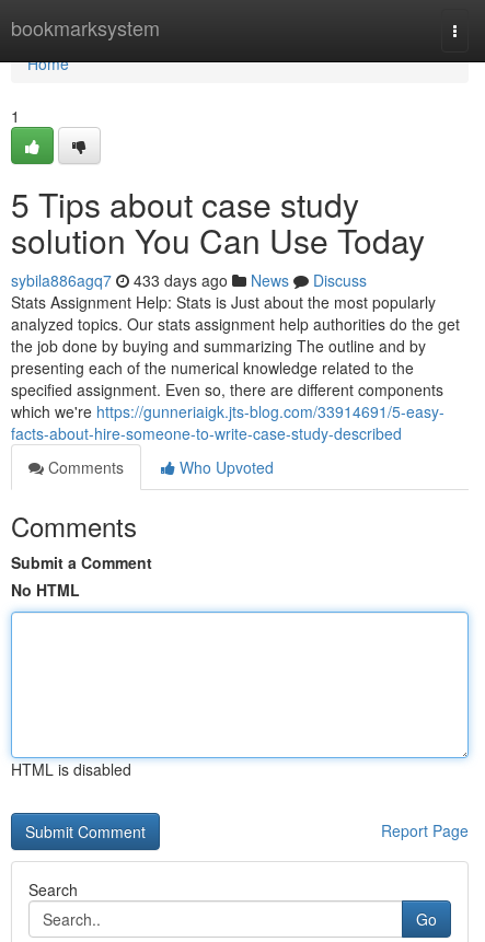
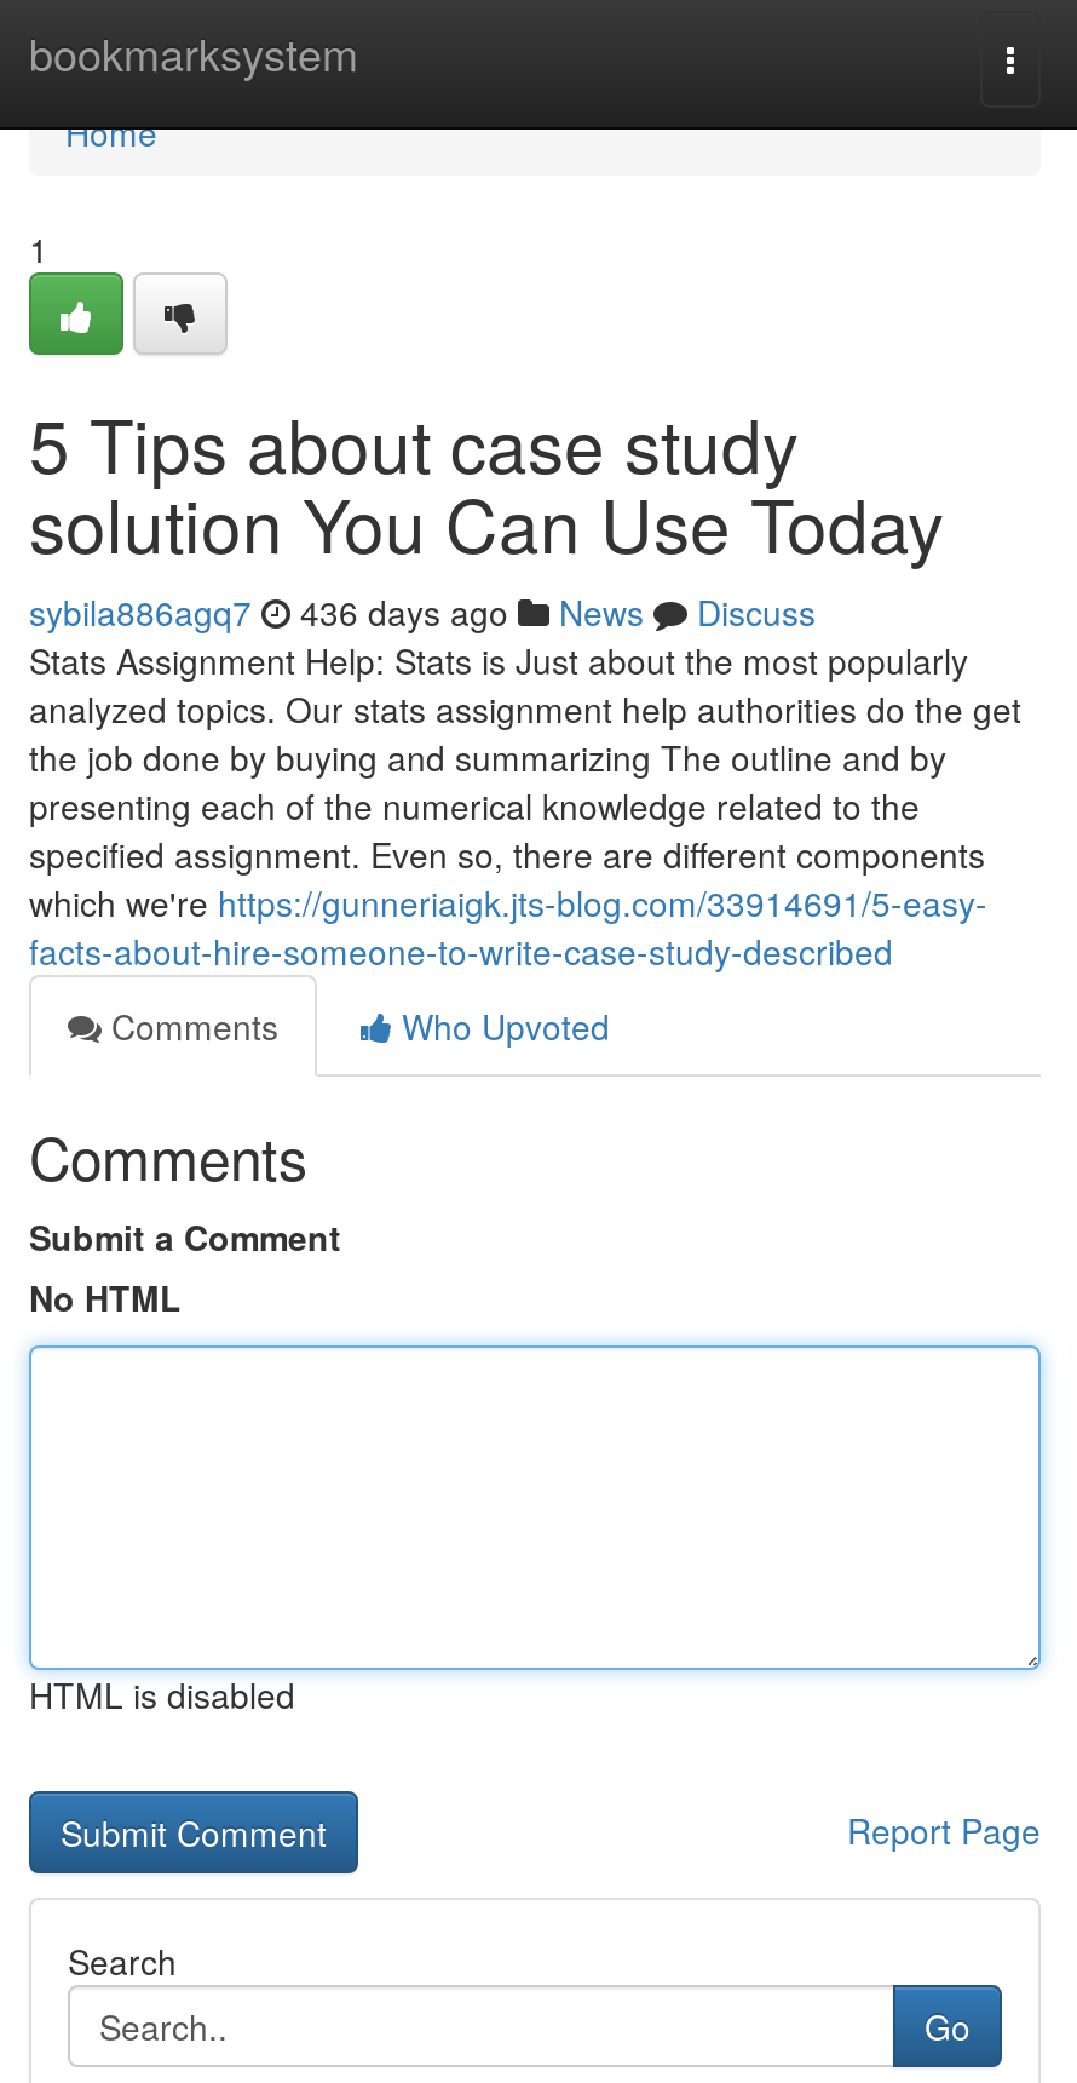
[11,269,367,291] sybila886agq7 433 days ago News Discuss -> [29,587,816,636] sybila886agq7 436 days ago News Discuss

